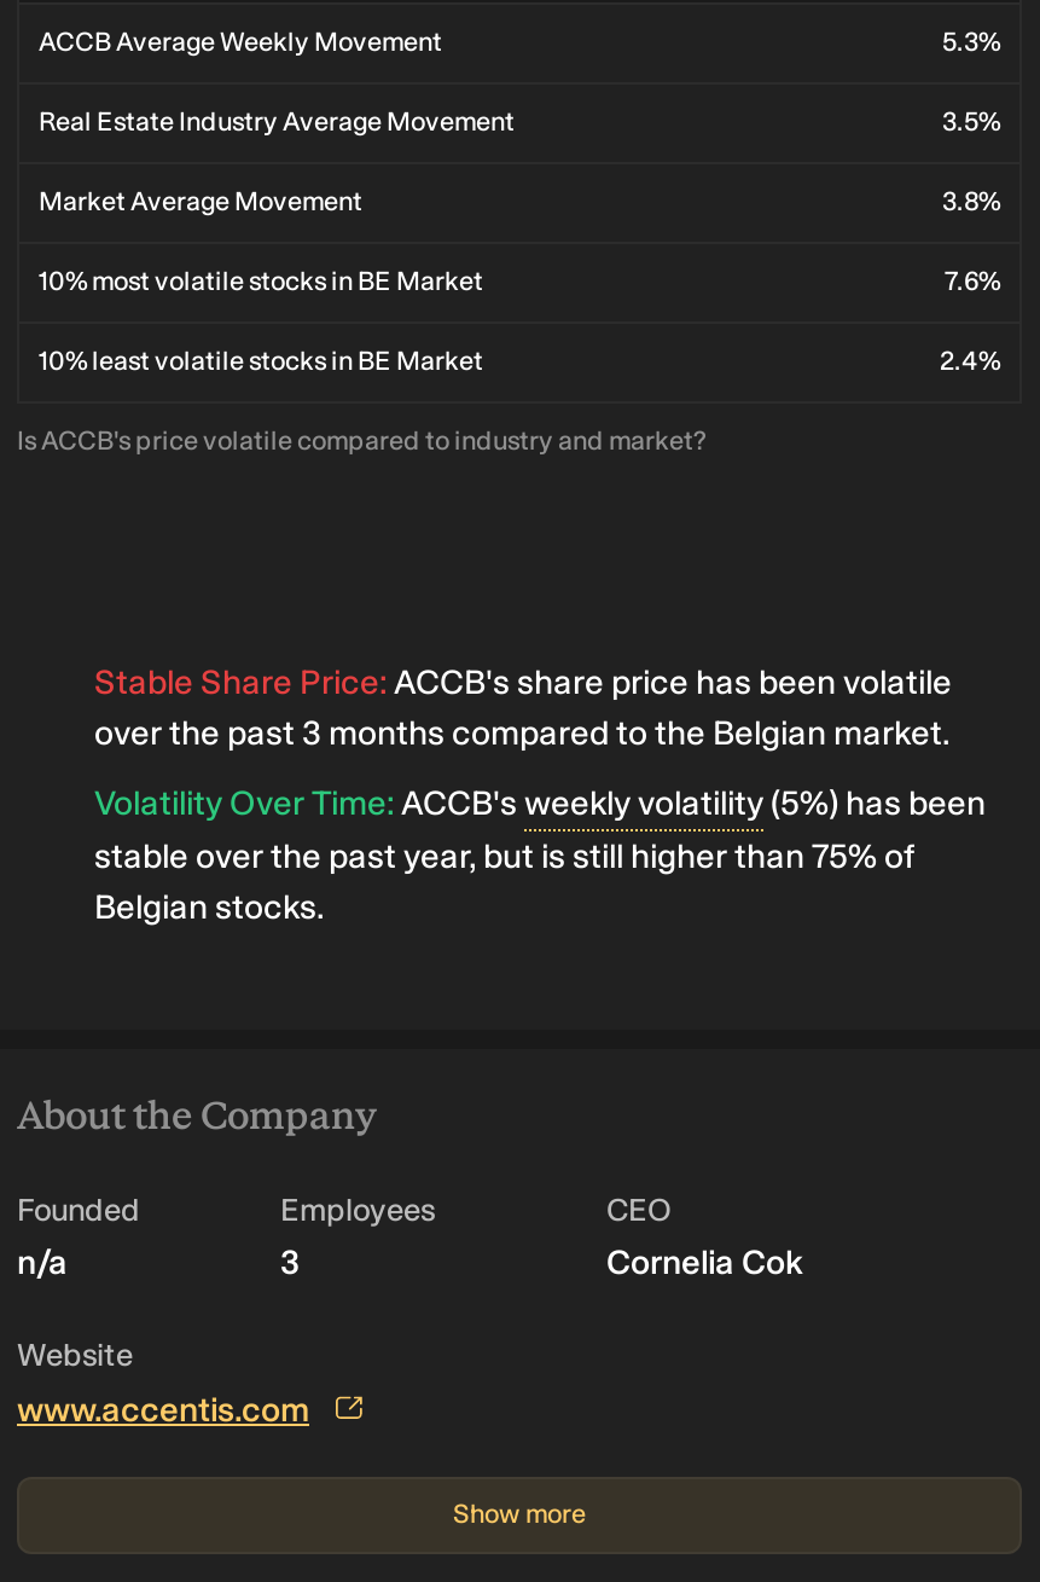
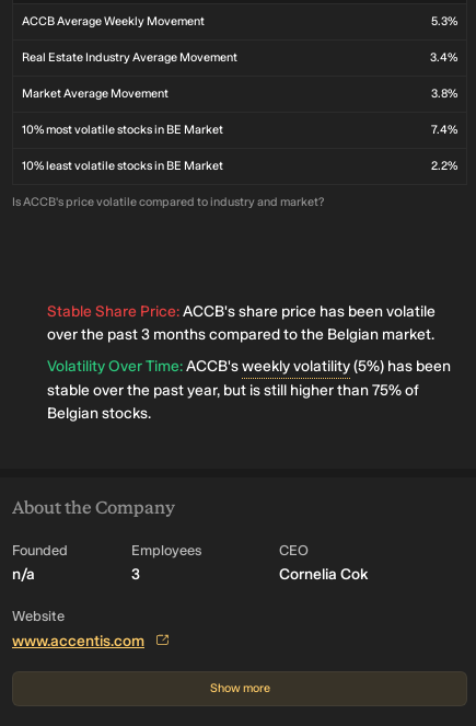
[942,106,1000,137] 3.5% -> [430,50,457,64] 3.4%
[945,265,1000,297] 7.6% -> [431,122,457,137] 7.4%
[940,345,1000,376] 2.4% -> [431,158,457,173] 2.2%

